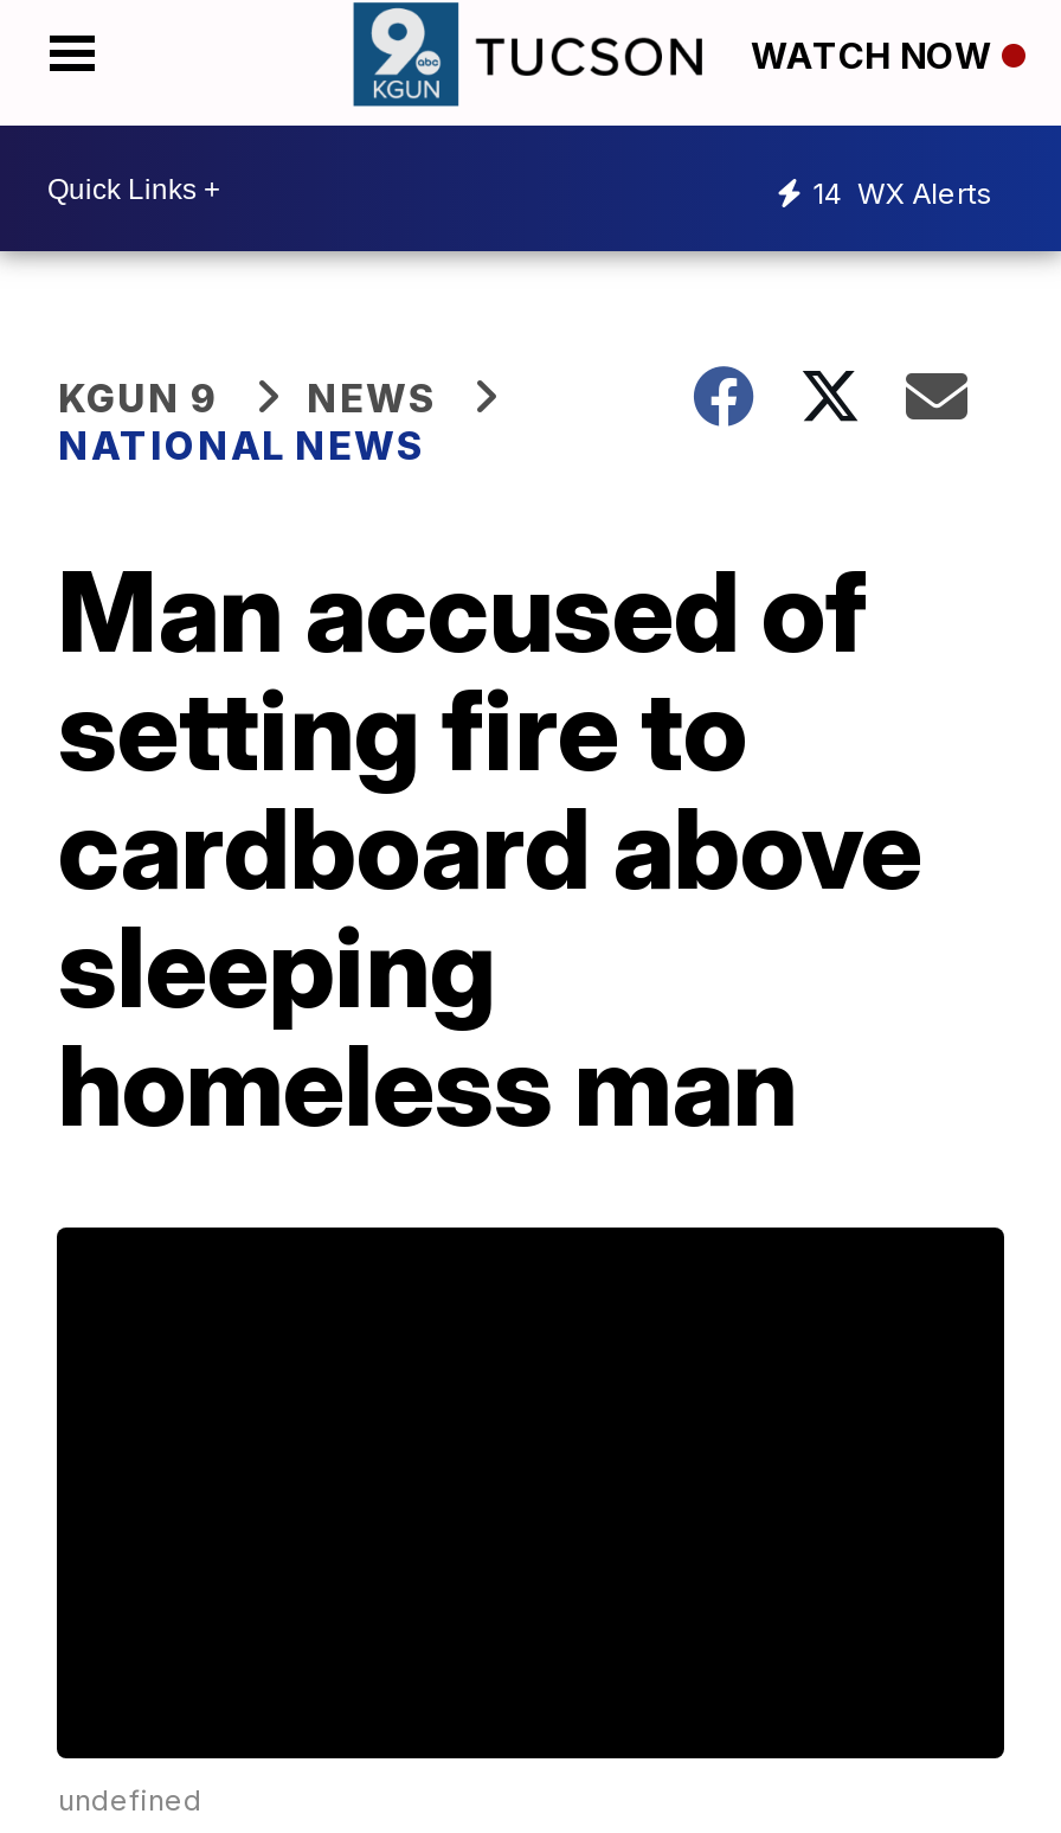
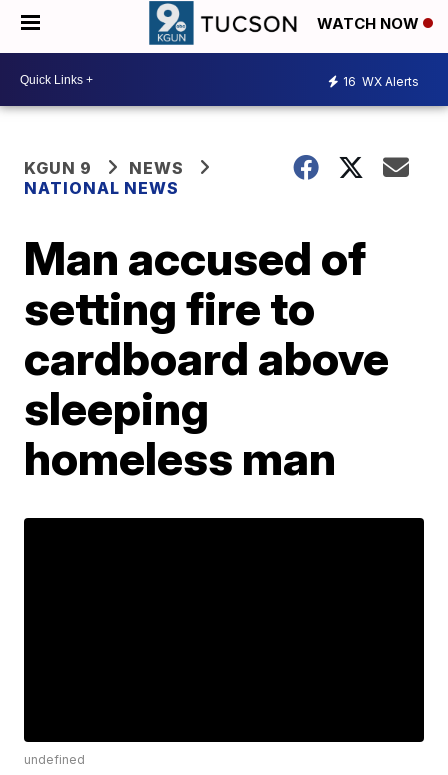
[812,174,992,210] 14 WX Alerts -> [343,73,419,88] 16 WX Alerts

